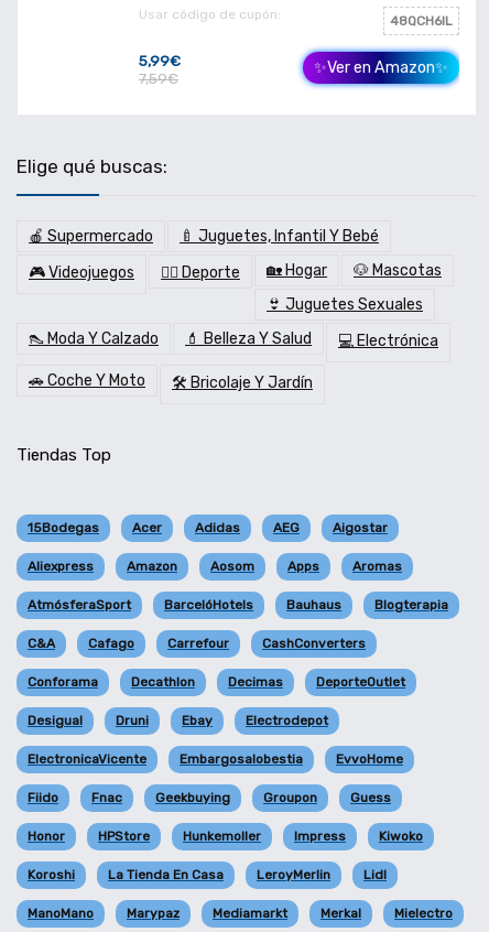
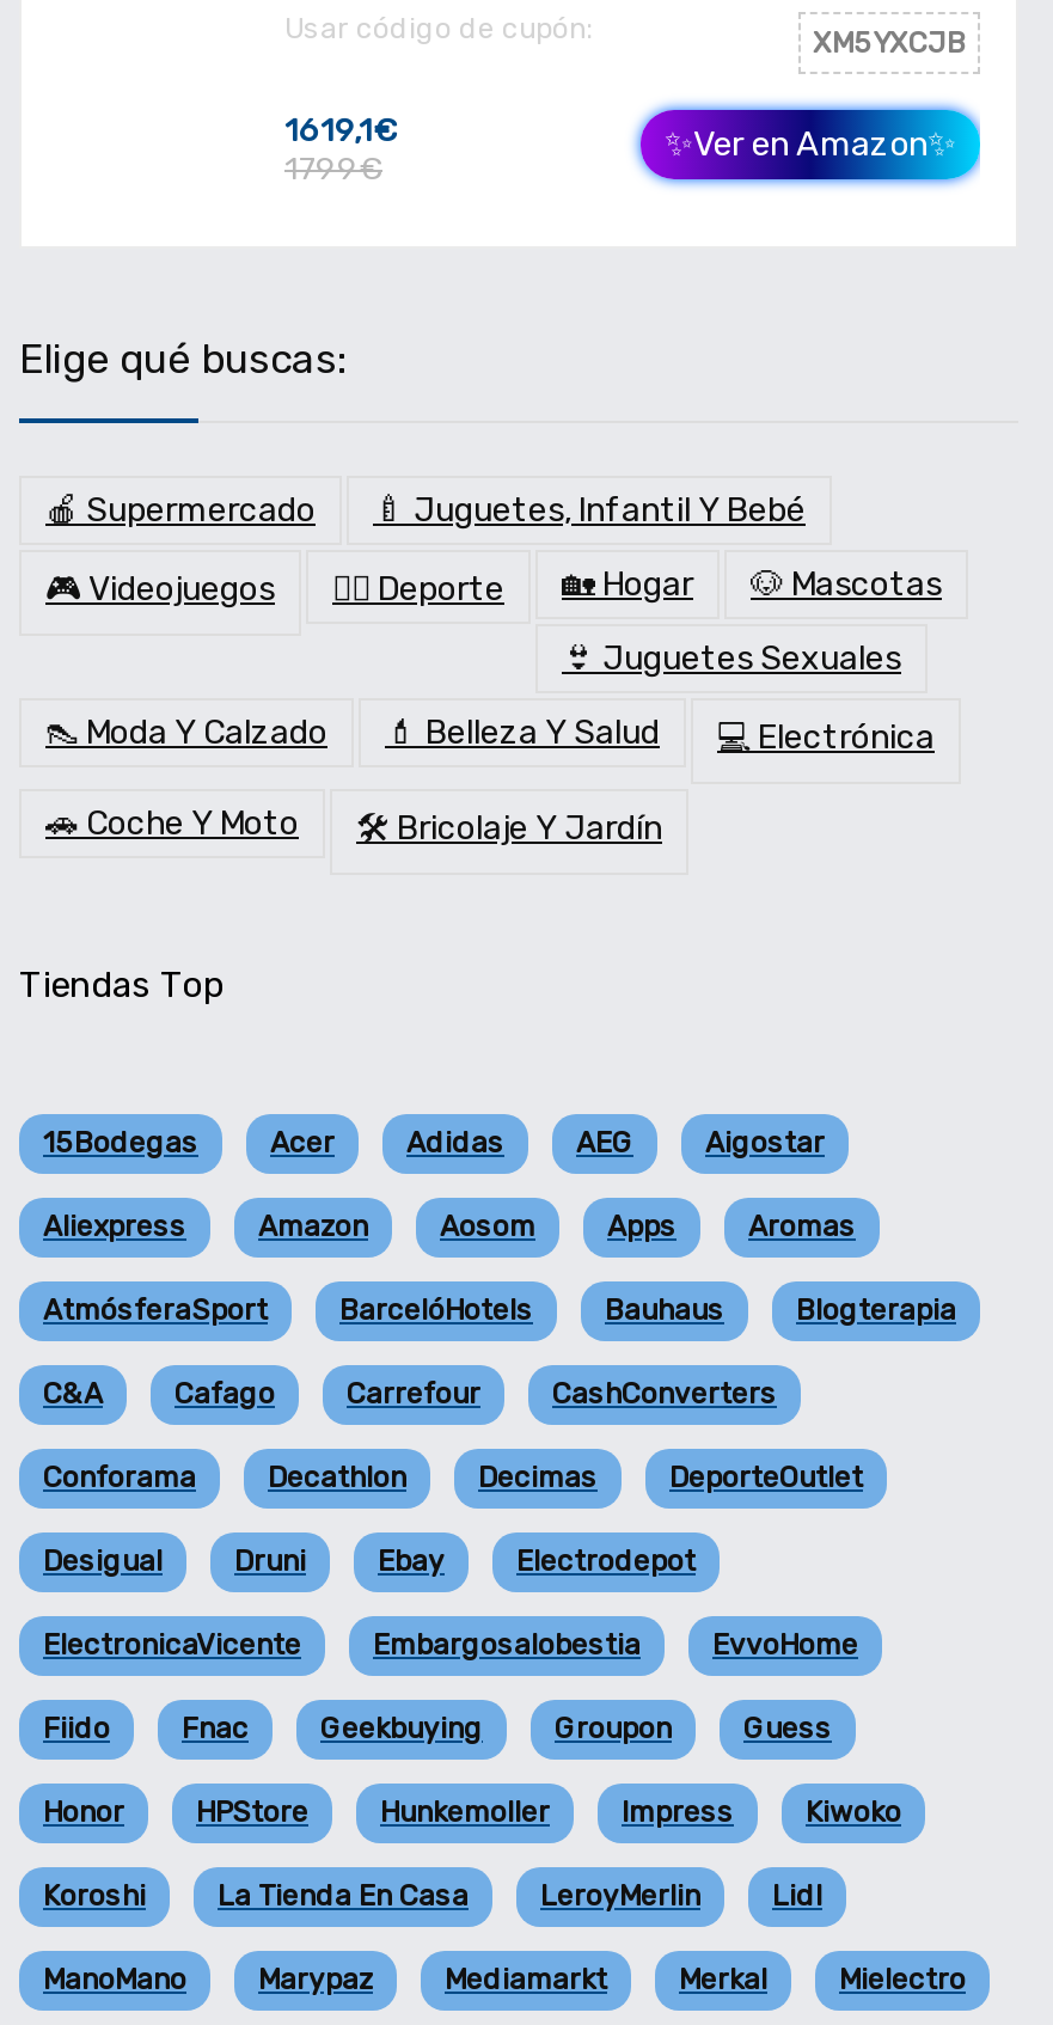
[390,13,453,29] 48QCH6IL -> [813,26,966,60] XM5YXCJB
[139,52,181,87] 5,99€ | 7,59€ -> [284,110,397,186] 1619,1€ | 1799€

